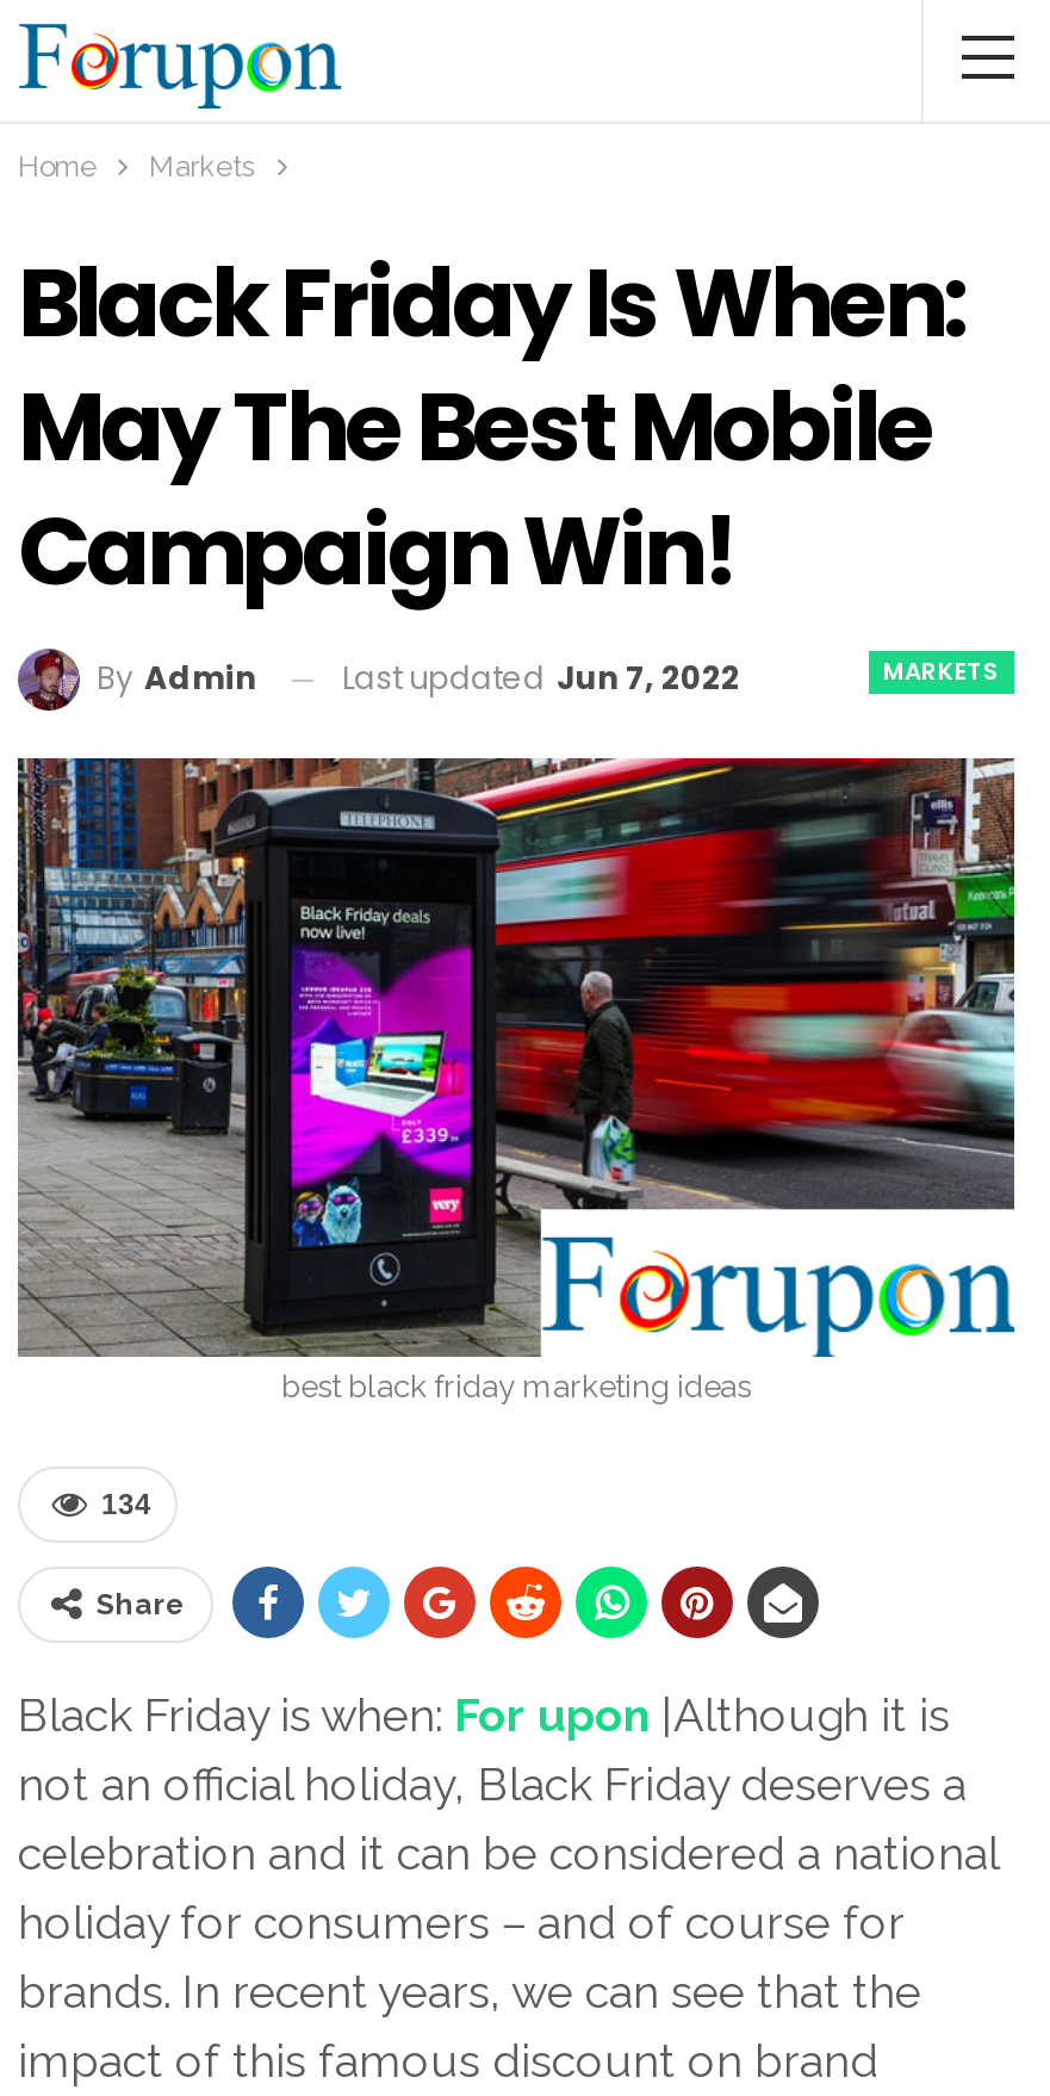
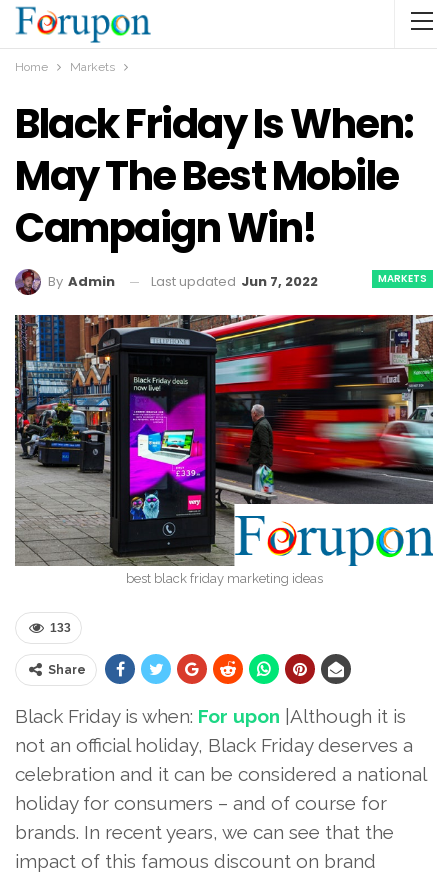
[101,1488,151,1522] 134 -> [50,621,71,635] 133

